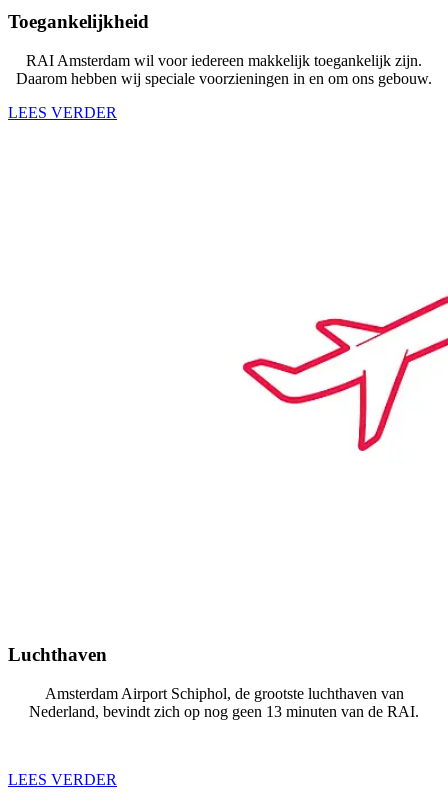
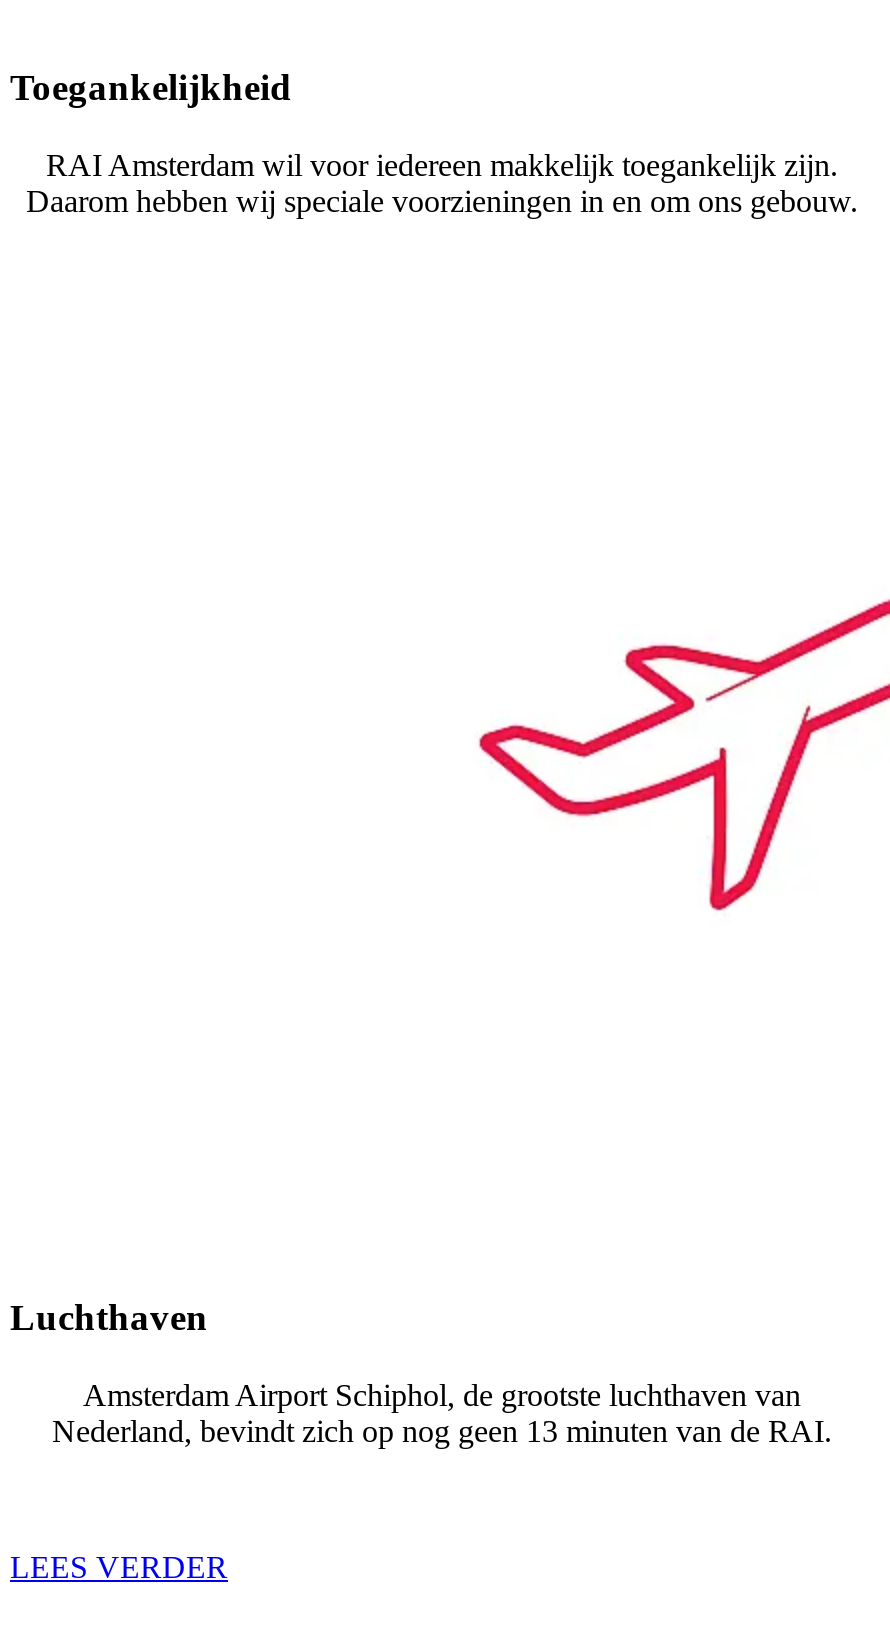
[8,103,117,120] LEES VERDER -> none

